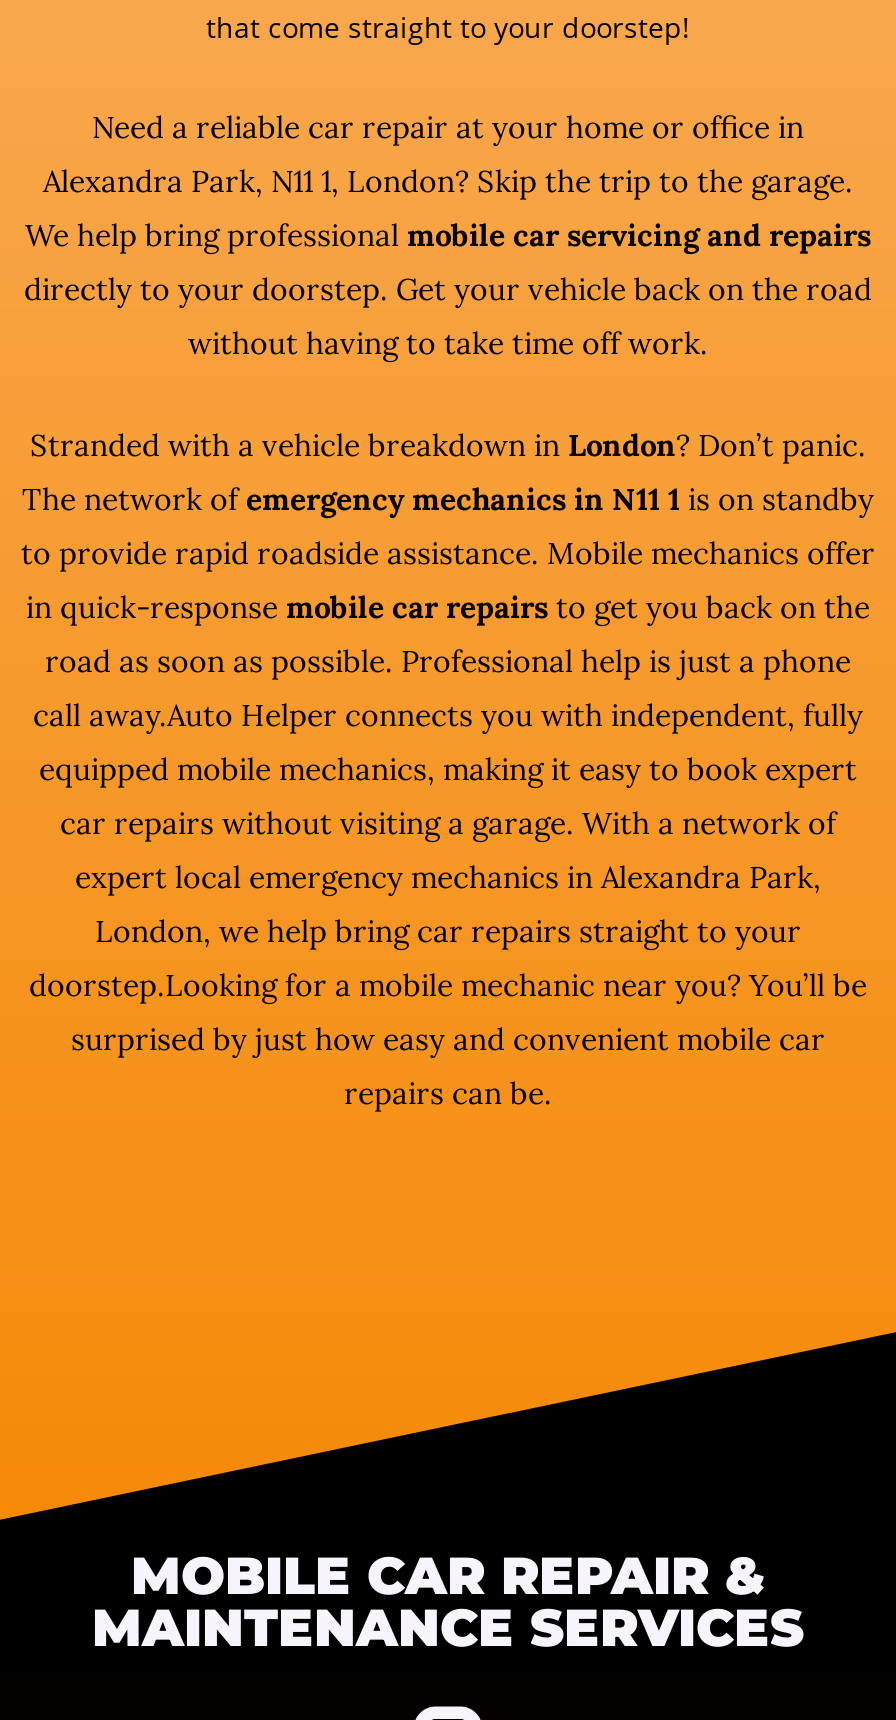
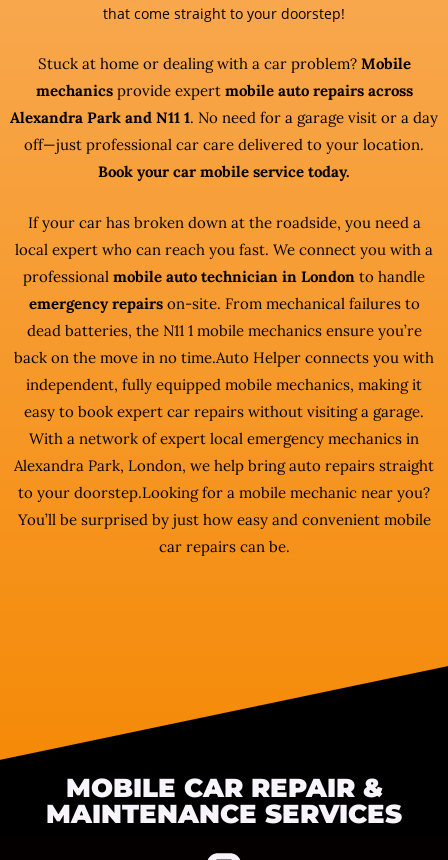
[24,108,872,362] Need a reliable car repair at your home or office in | Alexandra Park, N11 1, London? Skip the trip to the garage. | We help bring professional mobile car servicing and repairs | directly to your doorstep. Get your vehicle back on the road | without having to take time off work. -> [10,54,438,181] Stuck at home or dealing with a car problem? Mobile | mechanics provide expert mobile auto repairs across | Alexandra Park and N11 1. No need for a garage visit or a day | off—just professional car care delivered to your location. | Book your car mobile service today.
[21,426,875,1112] Stranded with a vehicle breakdown in London? Don’t panic. | The network of emergency mechanics in N11 1 is on standby | to provide rapid roadside assistance. Mobile mechanics offer | in quick-response mobile car repairs to get you back on the | road as soon as possible. Professional help is just a phone | call away.Auto Helper connects you with independent, fully | equipped mobile mechanics, making it easy to book expert | car repairs without visiting a garage. With a network of | expert local emergency mechanics in Alexandra Park, | London, we help bring car repairs straight to your | doorstep.Looking for a mobile mechanic near you? You’ll be | surprised by just how easy and convenient mobile car | repairs can be. -> [14,213,434,556] If your car has broken down at the roadside, you need a | local expert who can reach you fast. We connect you with a | professional mobile auto technician in London to handle | emergency repairs on-site. From mechanical failures to | dead batteries, the N11 1 mobile mechanics ensure you’re | back on the move in no time.Auto Helper connects you with | independent, fully equipped mobile mechanics, making it | easy to book expert car repairs without visiting a garage. | With a network of expert local emergency mechanics in | Alexandra Park, London, we help bring auto repairs straight | to your doorstep.Looking for a mobile mechanic near you? | You’ll be surprised by just how easy and convenient mobile | car repairs can be.

